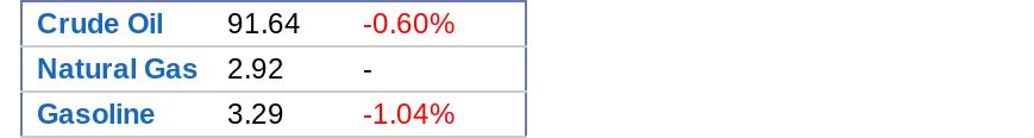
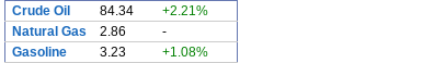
[227,7,301,40] 91.64 -> [100,3,134,18] 84.34
[363,7,456,40] -0.60% -> [162,3,208,18] +2.21%
[37,52,284,86] Natural Gas 2.92 -> [12,24,126,39] Natural Gas 2.86
[227,98,284,131] 3.29 -> [100,45,126,60] 3.23
[363,98,456,131] -1.04% -> [162,45,208,60] +1.08%

